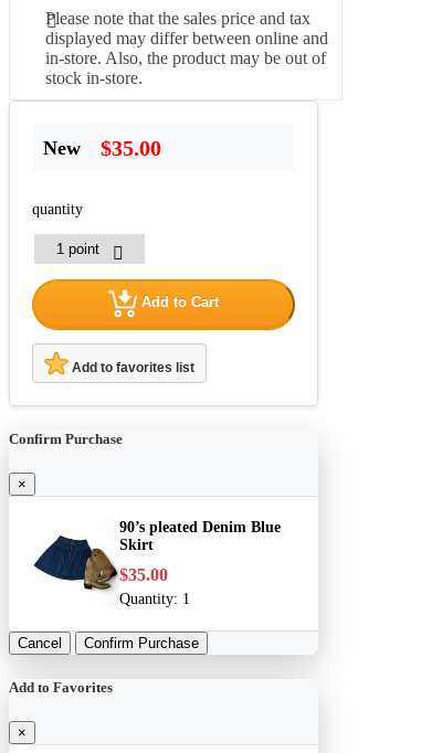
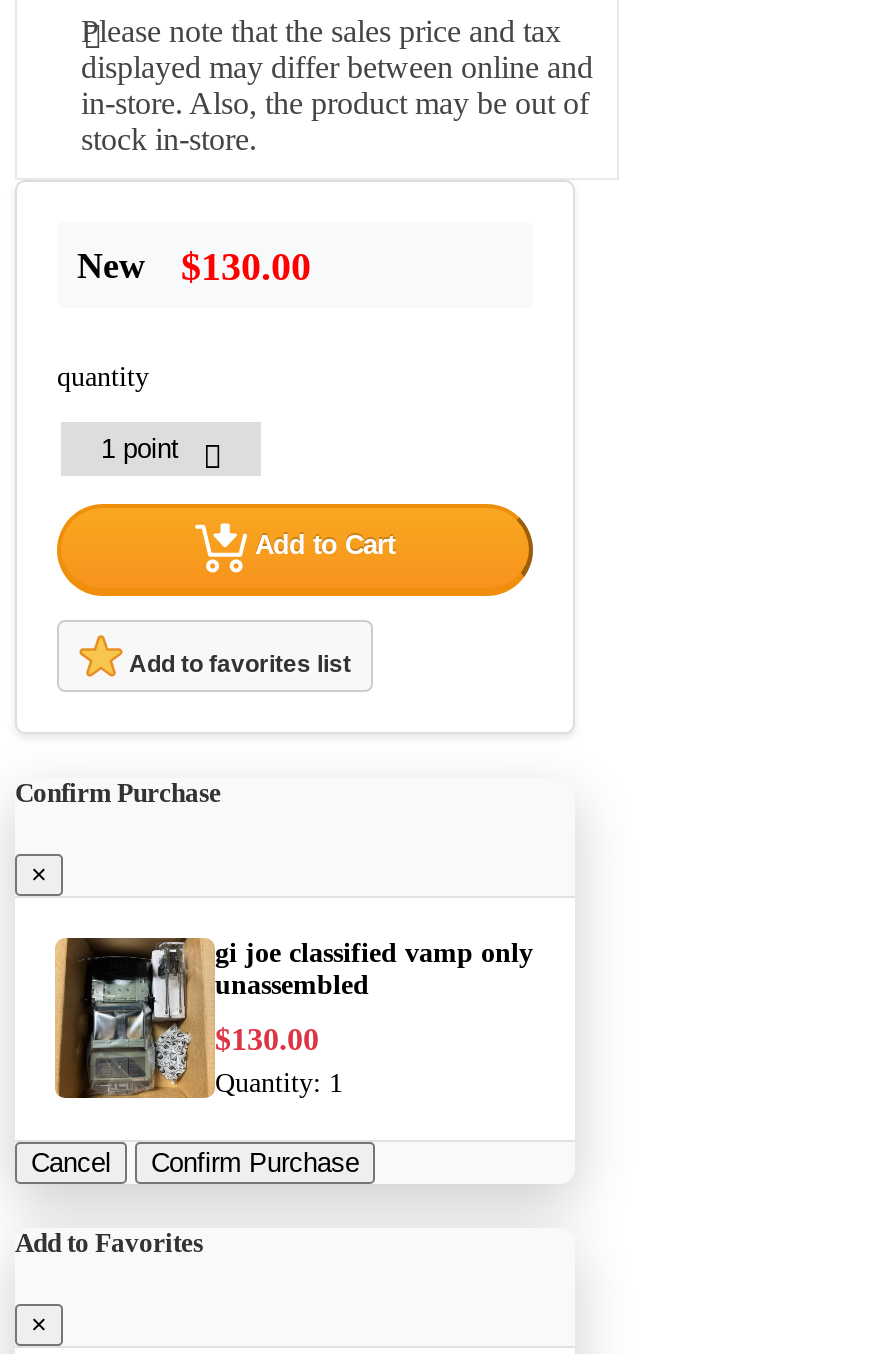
[43,135,161,160] New $35.00 -> [77,243,311,287] New $130.00
[31,519,281,607] [image] | 90’s pleated Denim Blue | Skirt -> [53,936,533,1100] [image] | gi joe classified vamp only | unassembled
[119,565,168,584] $35.00 -> [215,1022,319,1056] $130.00

